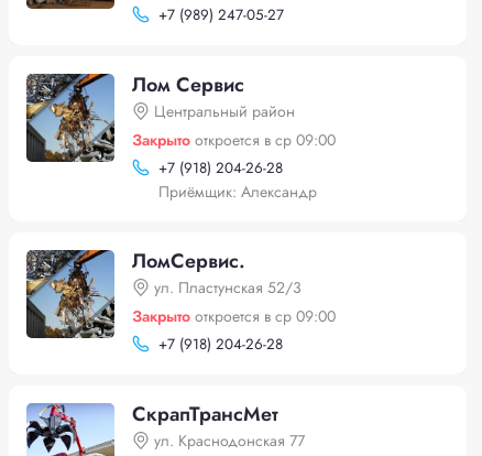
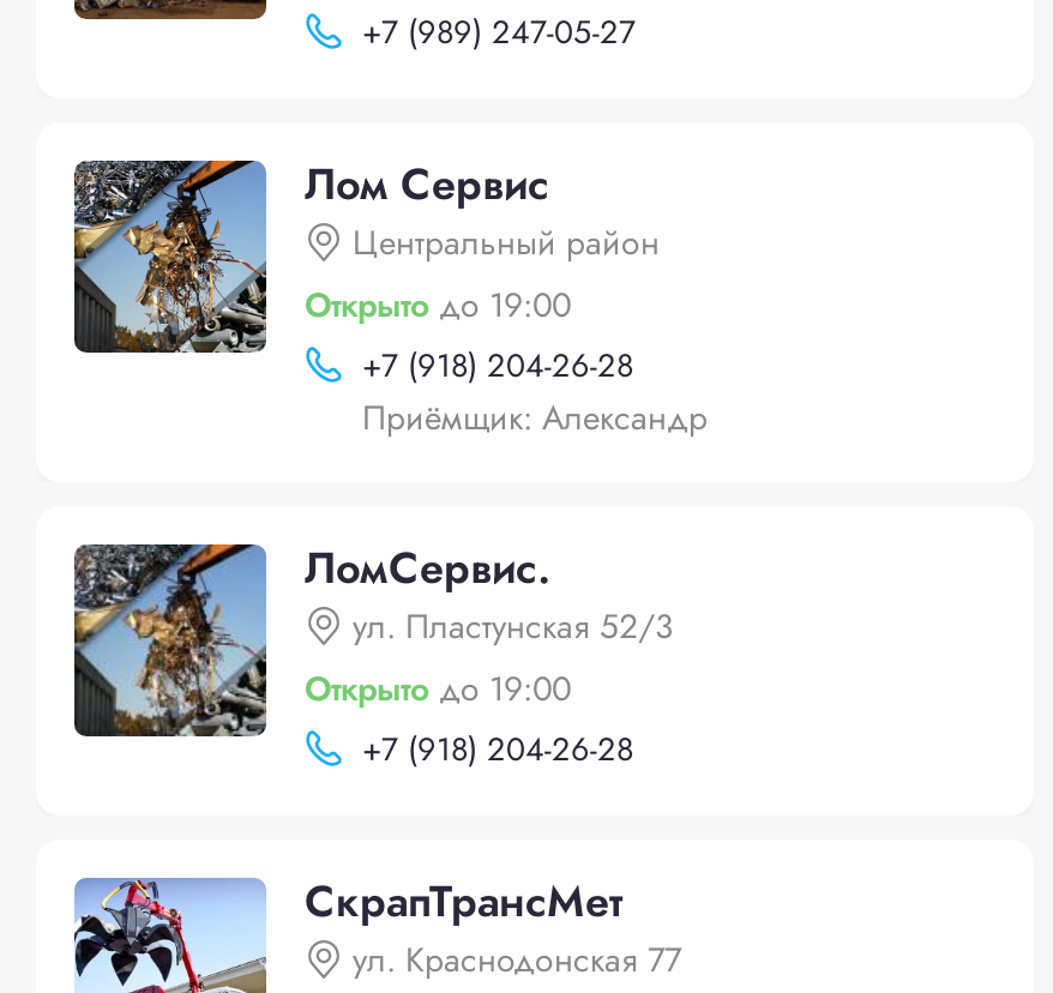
[132,129,336,151] Закрыто откроется в ср 09:00 -> [305,281,571,329] Открыто до 19:00
[132,305,336,327] Закрыто откроется в ср 09:00 -> [305,664,571,712] Открыто до 19:00

